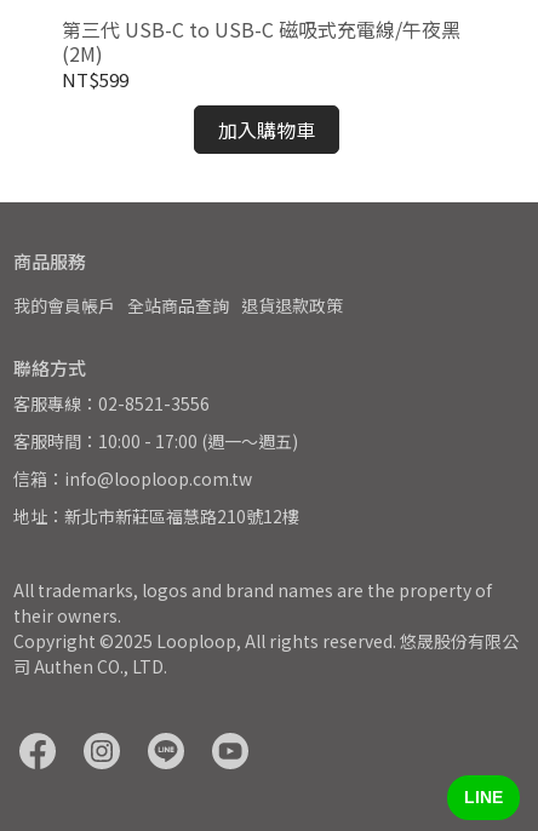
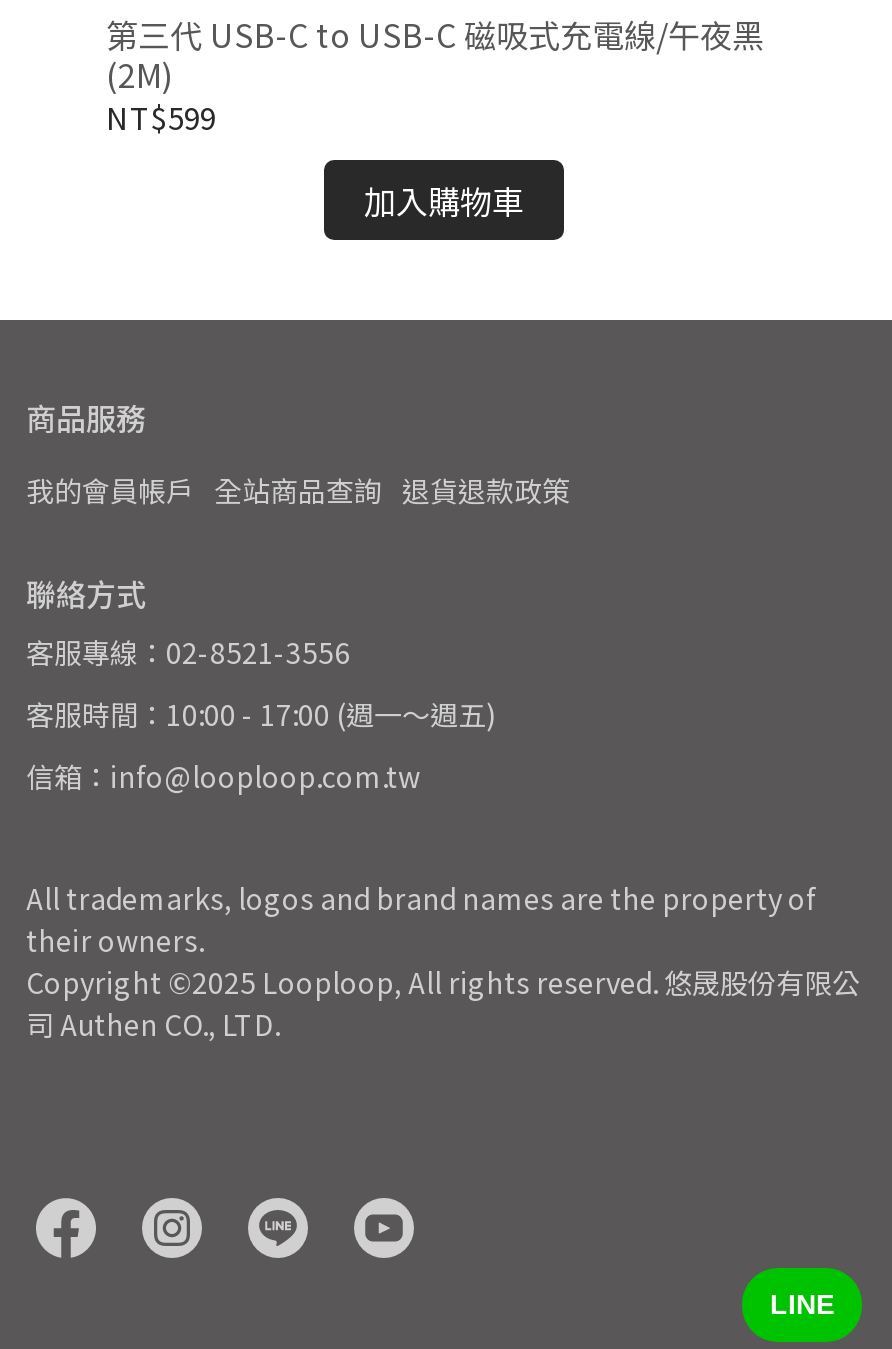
[13,504,299,528] 地址：新北市新莊區福慧路210號12樓 -> none
moved [13,578,519,678] -> [26,878,860,1044]: All trademarks, logos and brand names are the property of | their owners. | Copyright ©2025 Looploop, All rights reserved. 悠晟股份有限公 | 司 Authen CO., LTD.

